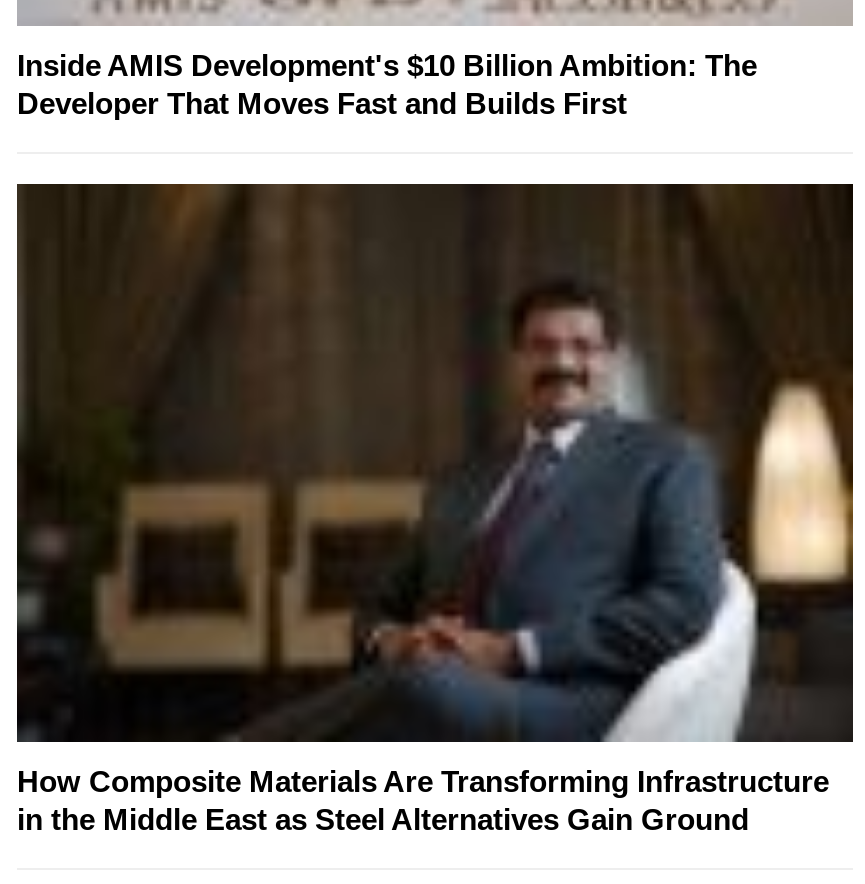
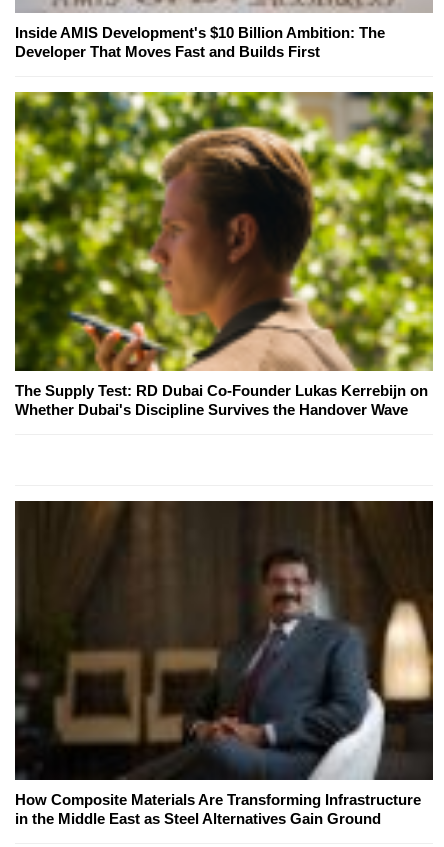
none -> [14,91,434,418] [image] | The Supply Test: RD Dubai Co-Founder Lukas Kerrebijn on | Whether Dubai's Discipline Survives the Handover Wave

